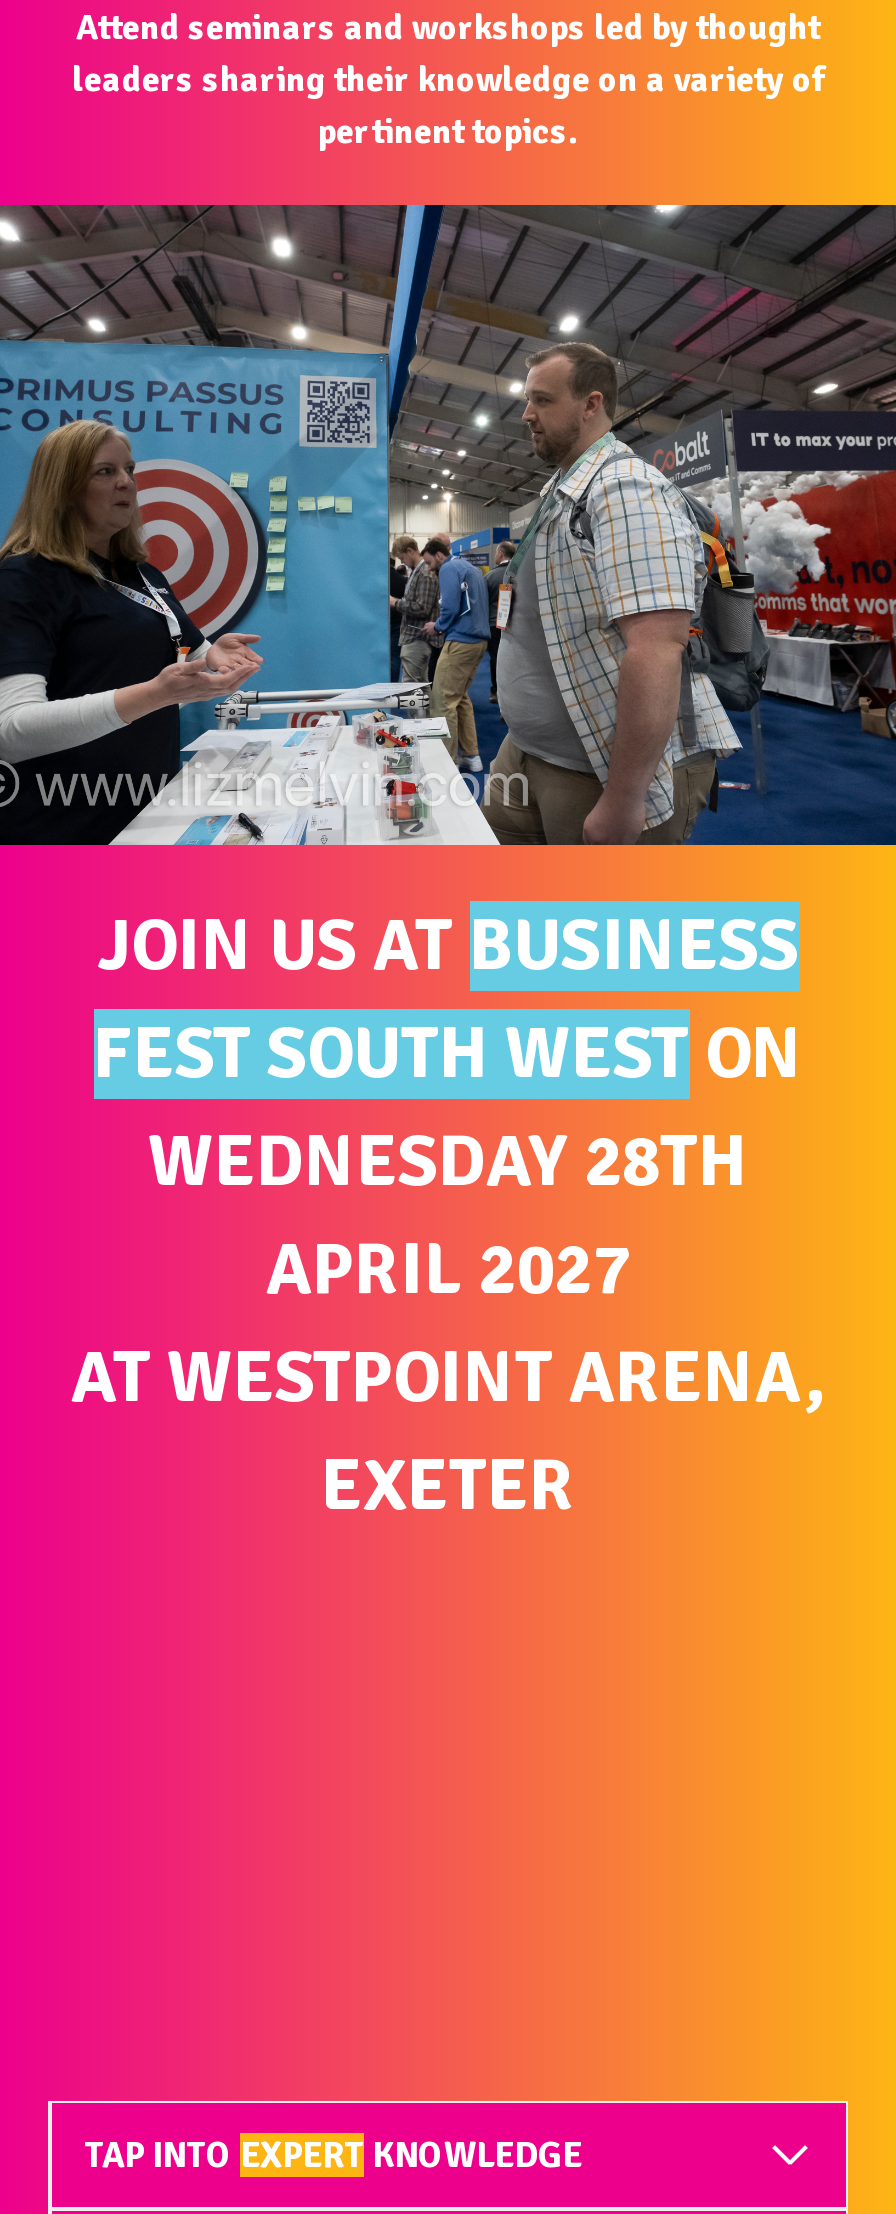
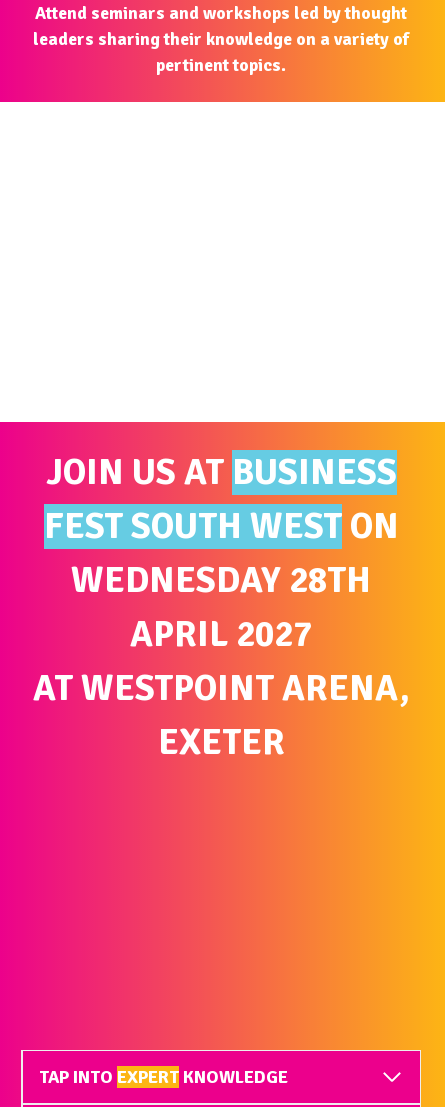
[6,202,890,848] [image] -> none

